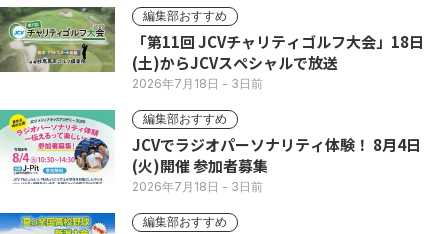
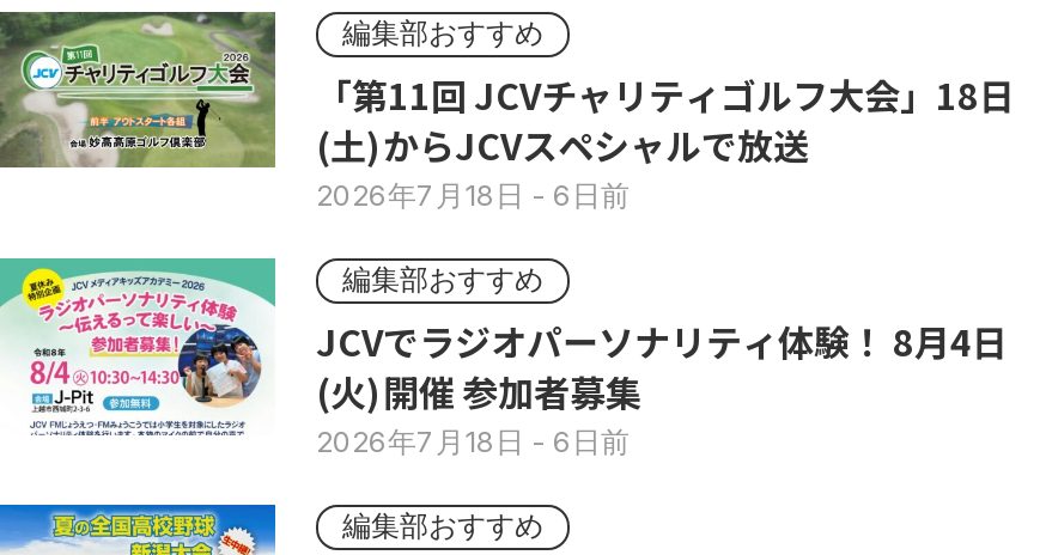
[132,76,263,91] 2026年7月18日- 3日前 -> [316,178,630,213] 2026年7月18日- 6日前
[132,179,263,194] 2026年7月18日- 3日前 -> [316,424,630,460] 2026年7月18日- 6日前

